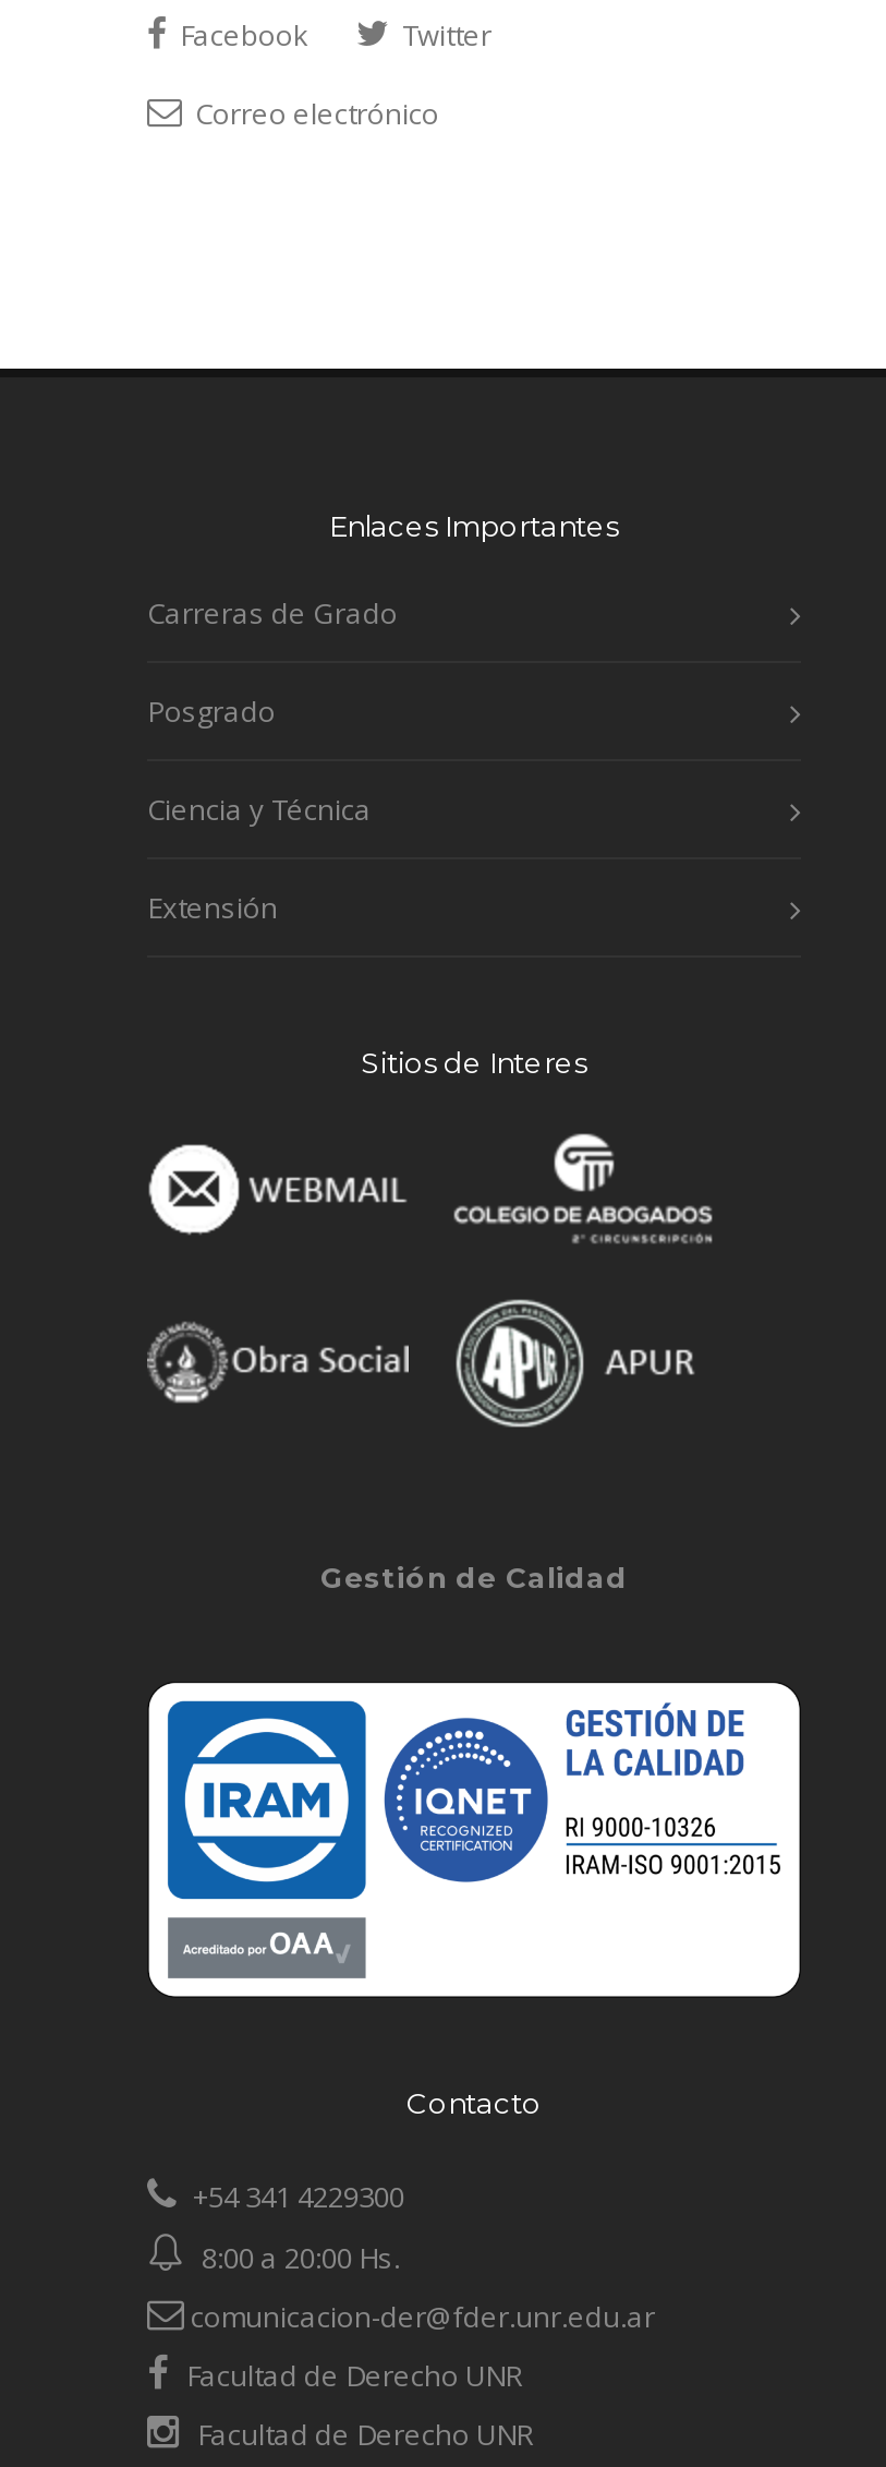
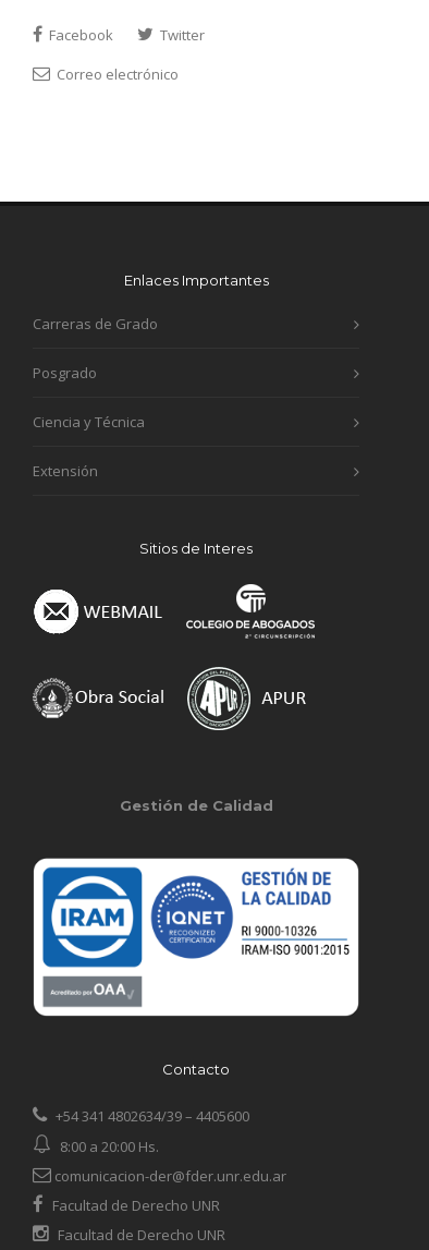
[186,2178,404,2217] +54 341 4229300 -> [52,1106,249,1125] +54 341 4802634/39 – 4405600

